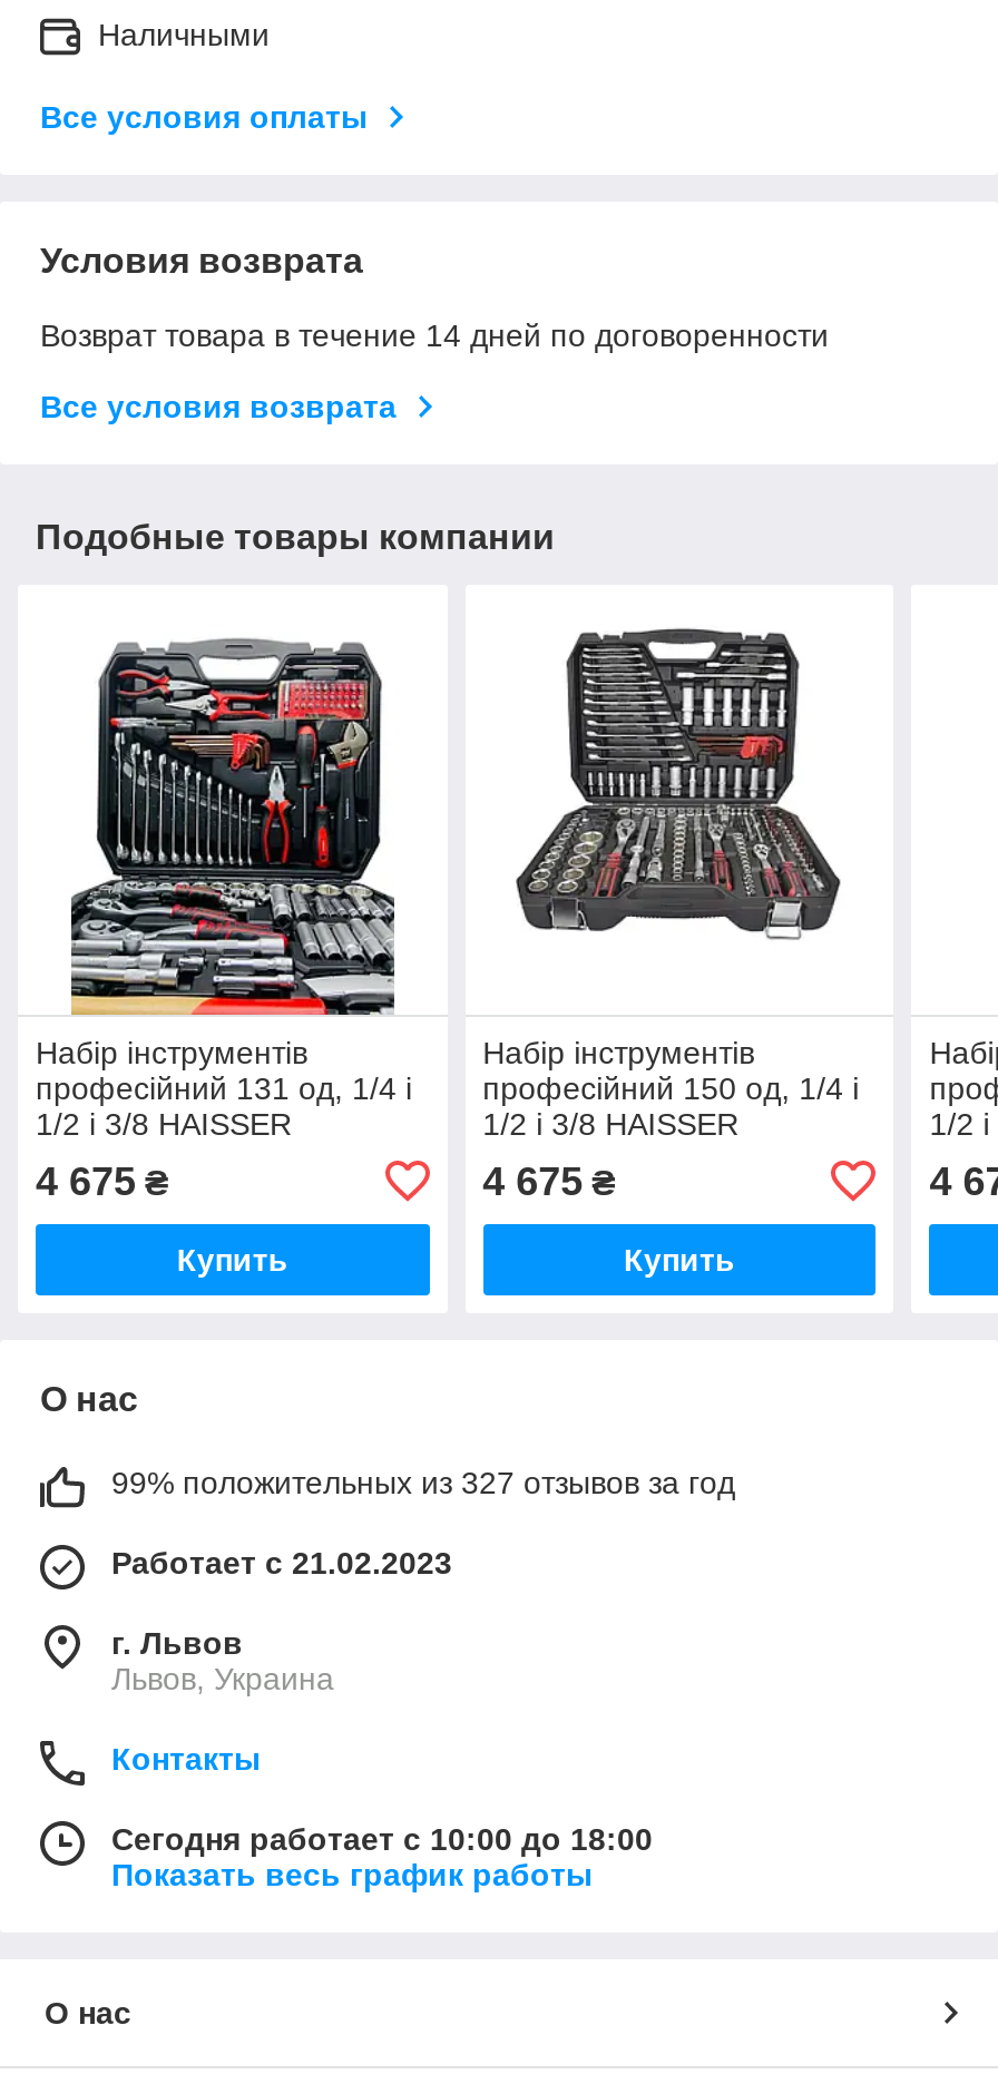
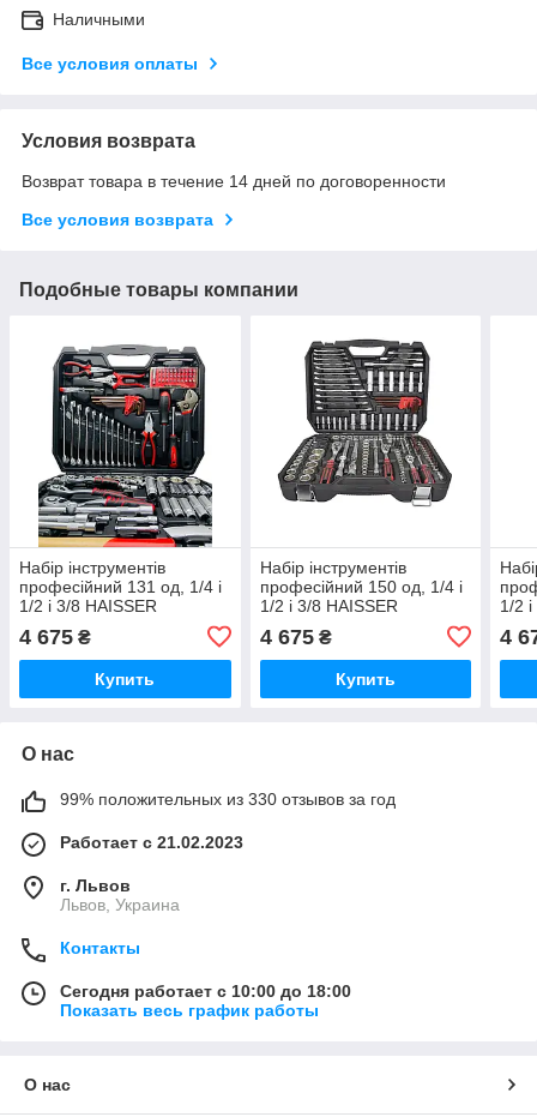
[111,1464,735,1500] 99% положительных из 327 отзывов за год -> [60,789,396,808] 99% положительных из 330 отзывов за год

